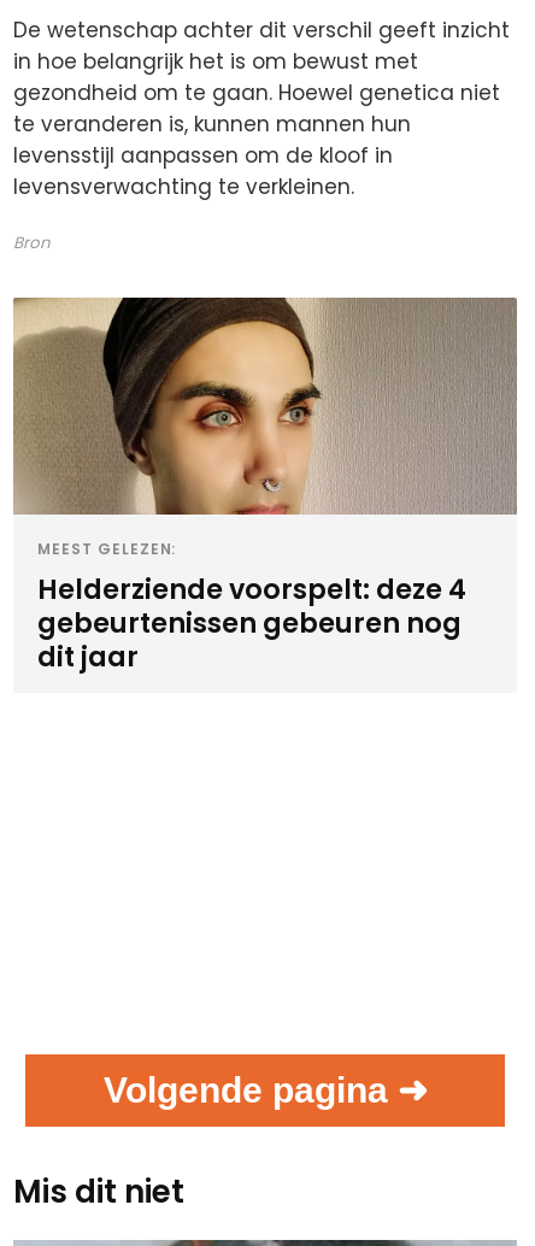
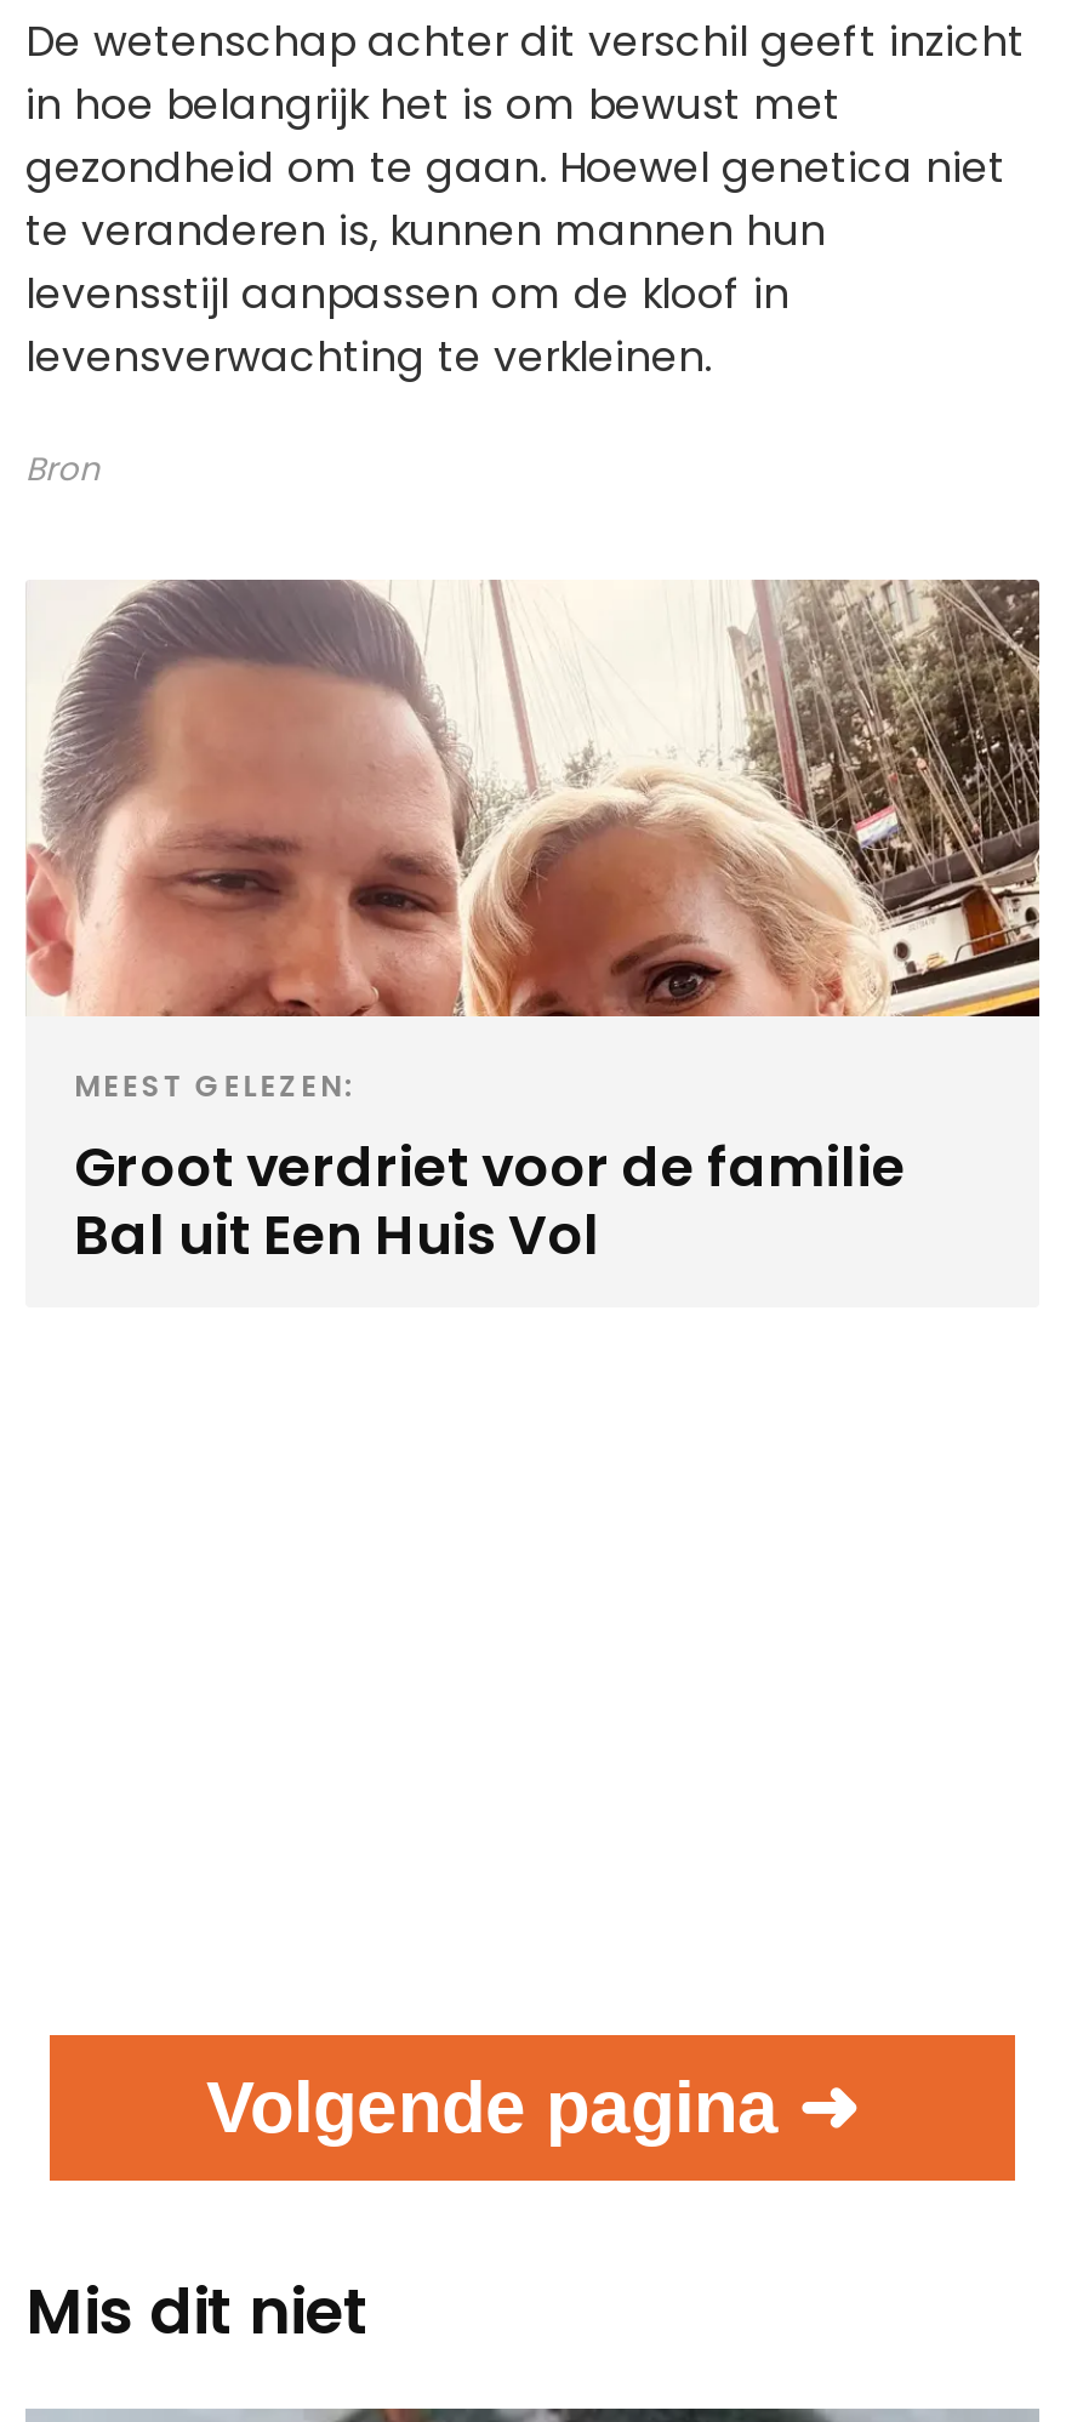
[13,296,517,516] [image] -> [25,579,1042,1018] [image]
[37,570,466,676] Helderziende voorspelt: deze 4 | gebeurtenissen gebeuren nog | dit jaar -> [74,1129,906,1274] Groot verdriet voor de familie | Bal uit Een Huis Vol

